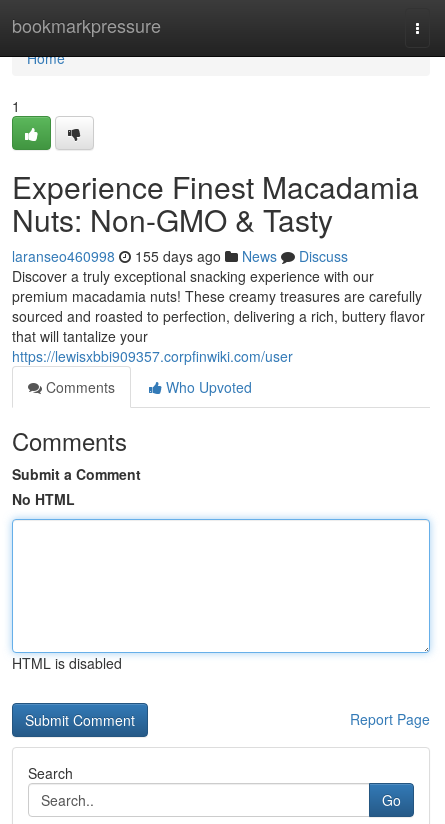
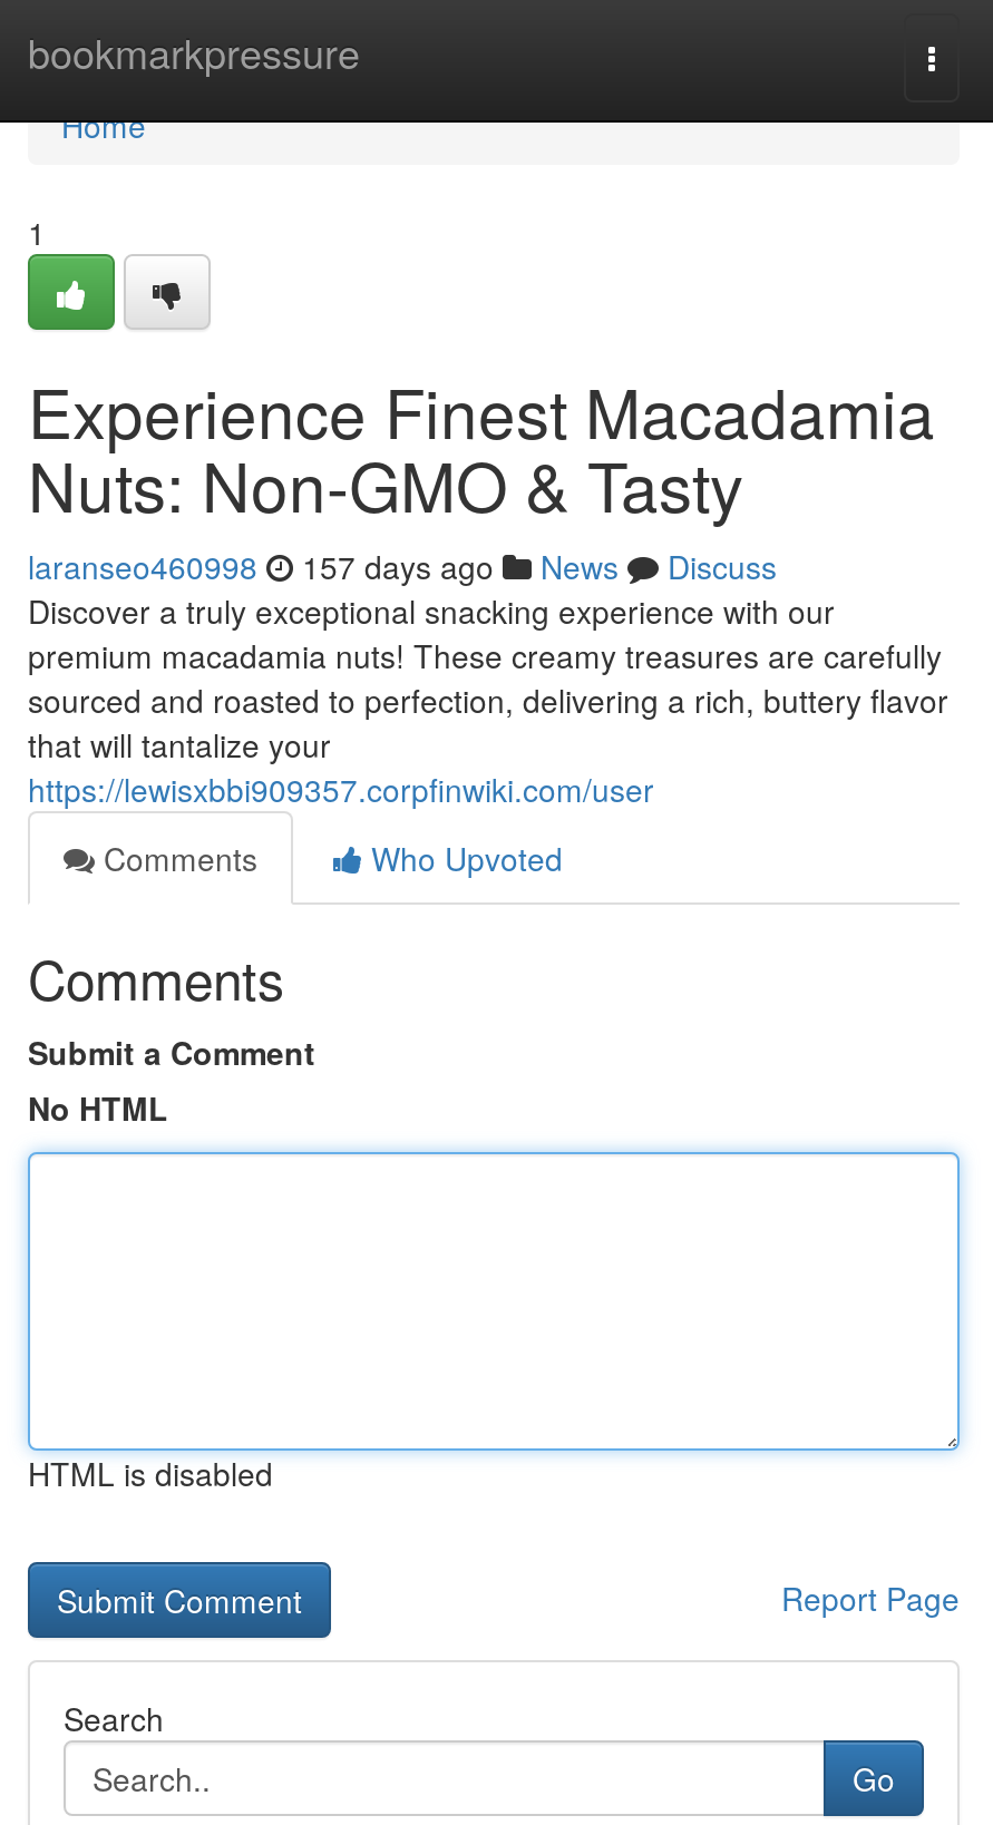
[12,246,348,266] laranseo460998 155 days ago News Discuss -> [28,544,777,588] laranseo460998 157 days ago News Discuss

